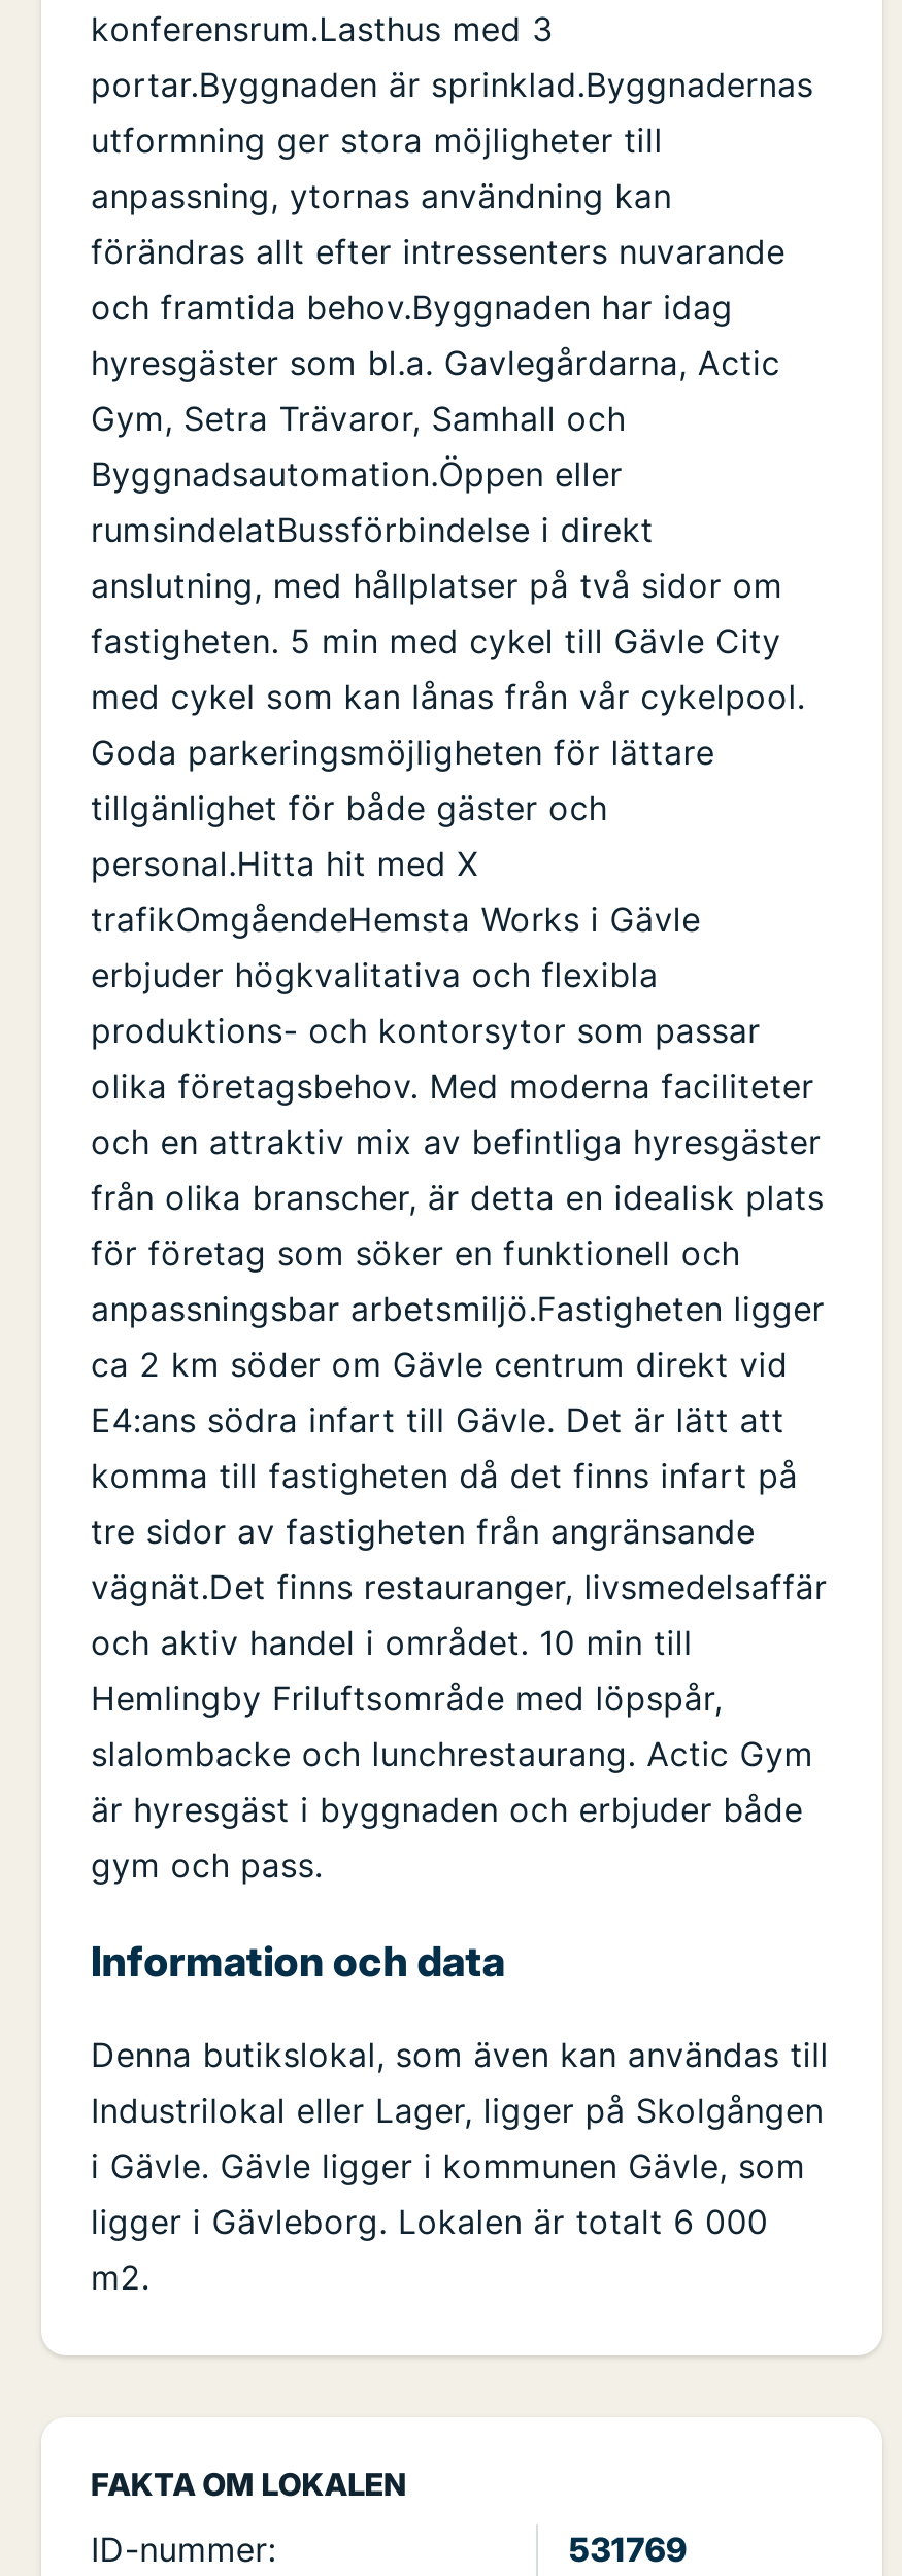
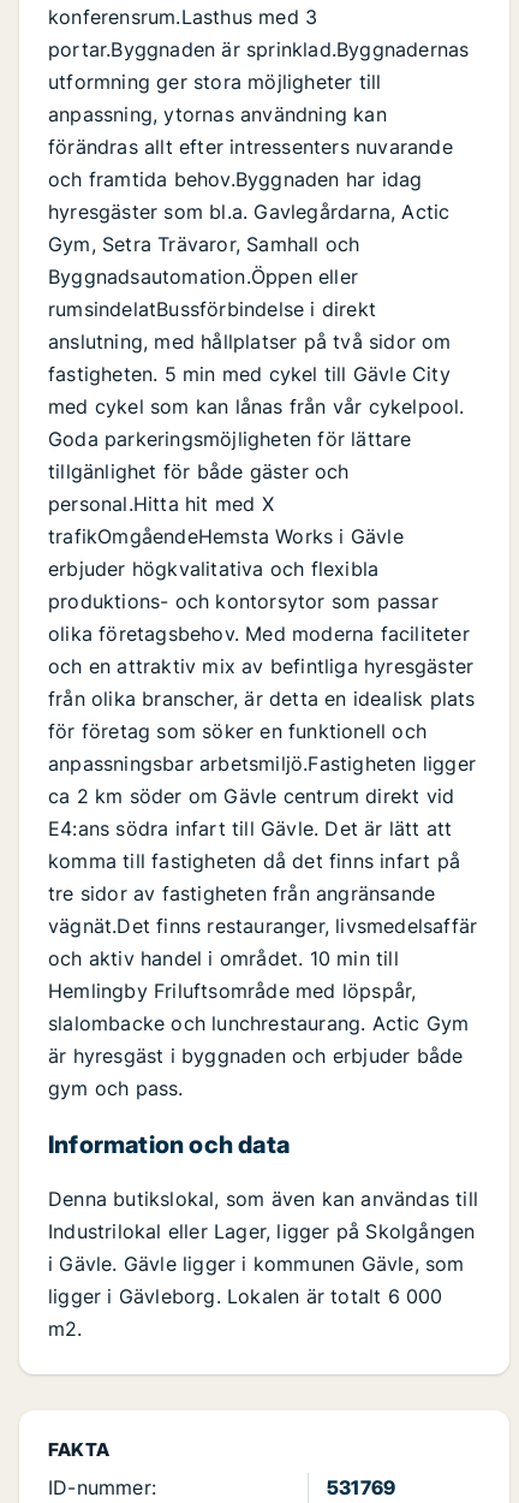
[91,2464,407,2503] FAKTA OM LOKALEN -> [48,1438,109,1460] FAKTA

